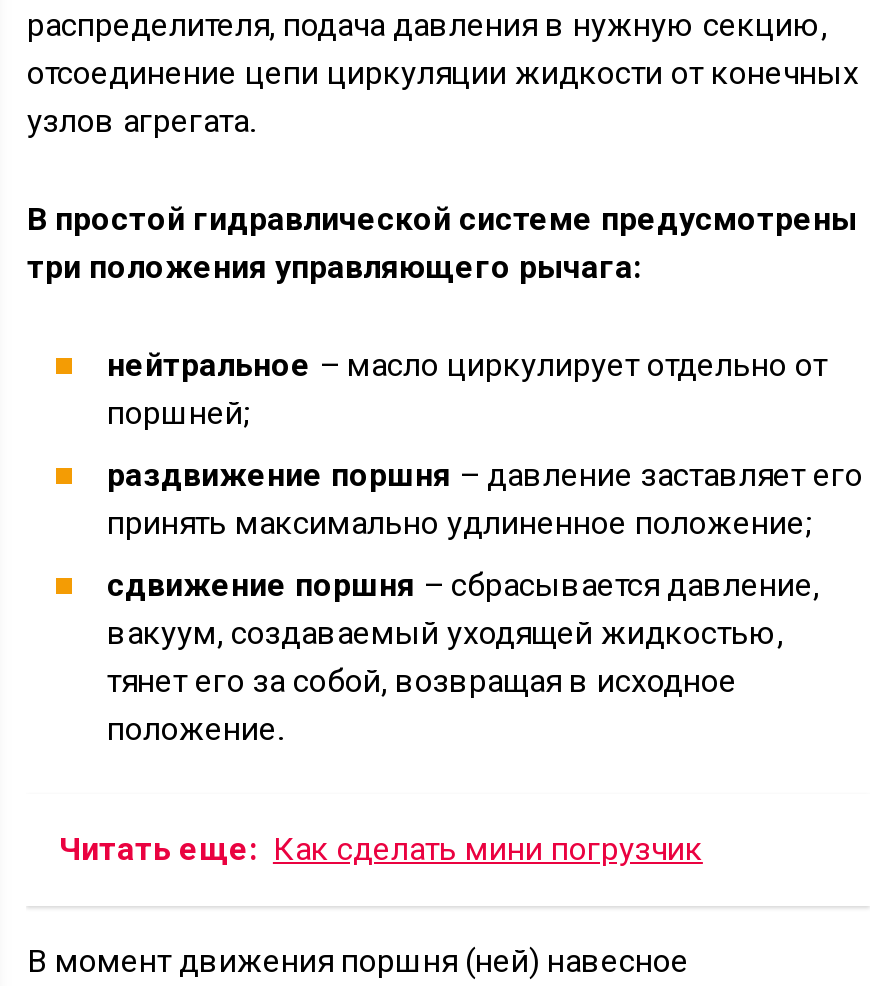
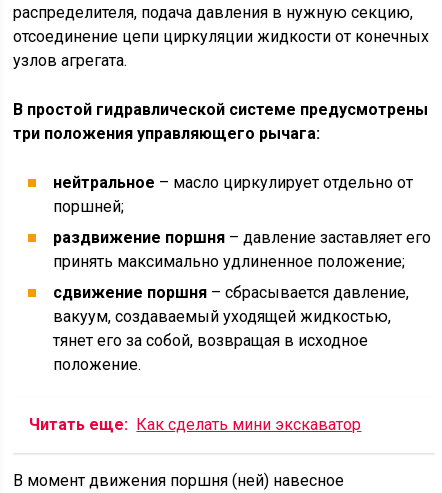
[59,830,703,868] Читать еще: Как сделать мини погрузчик -> [29,415,361,434] Читать еще: Как сделать мини экскаватор

